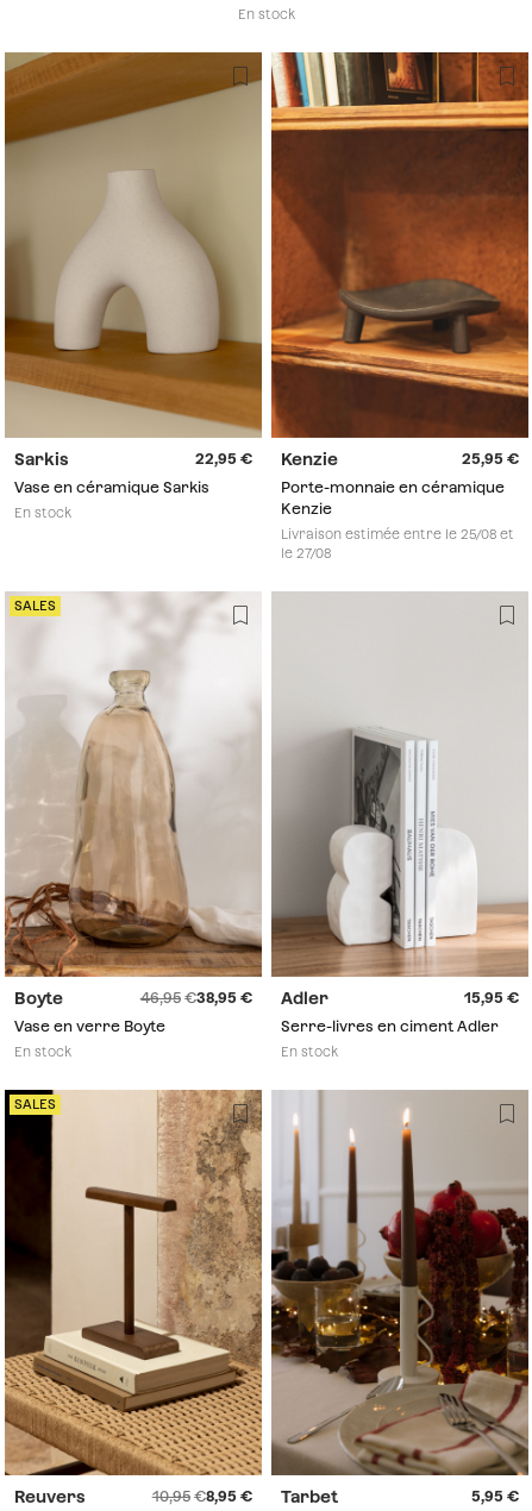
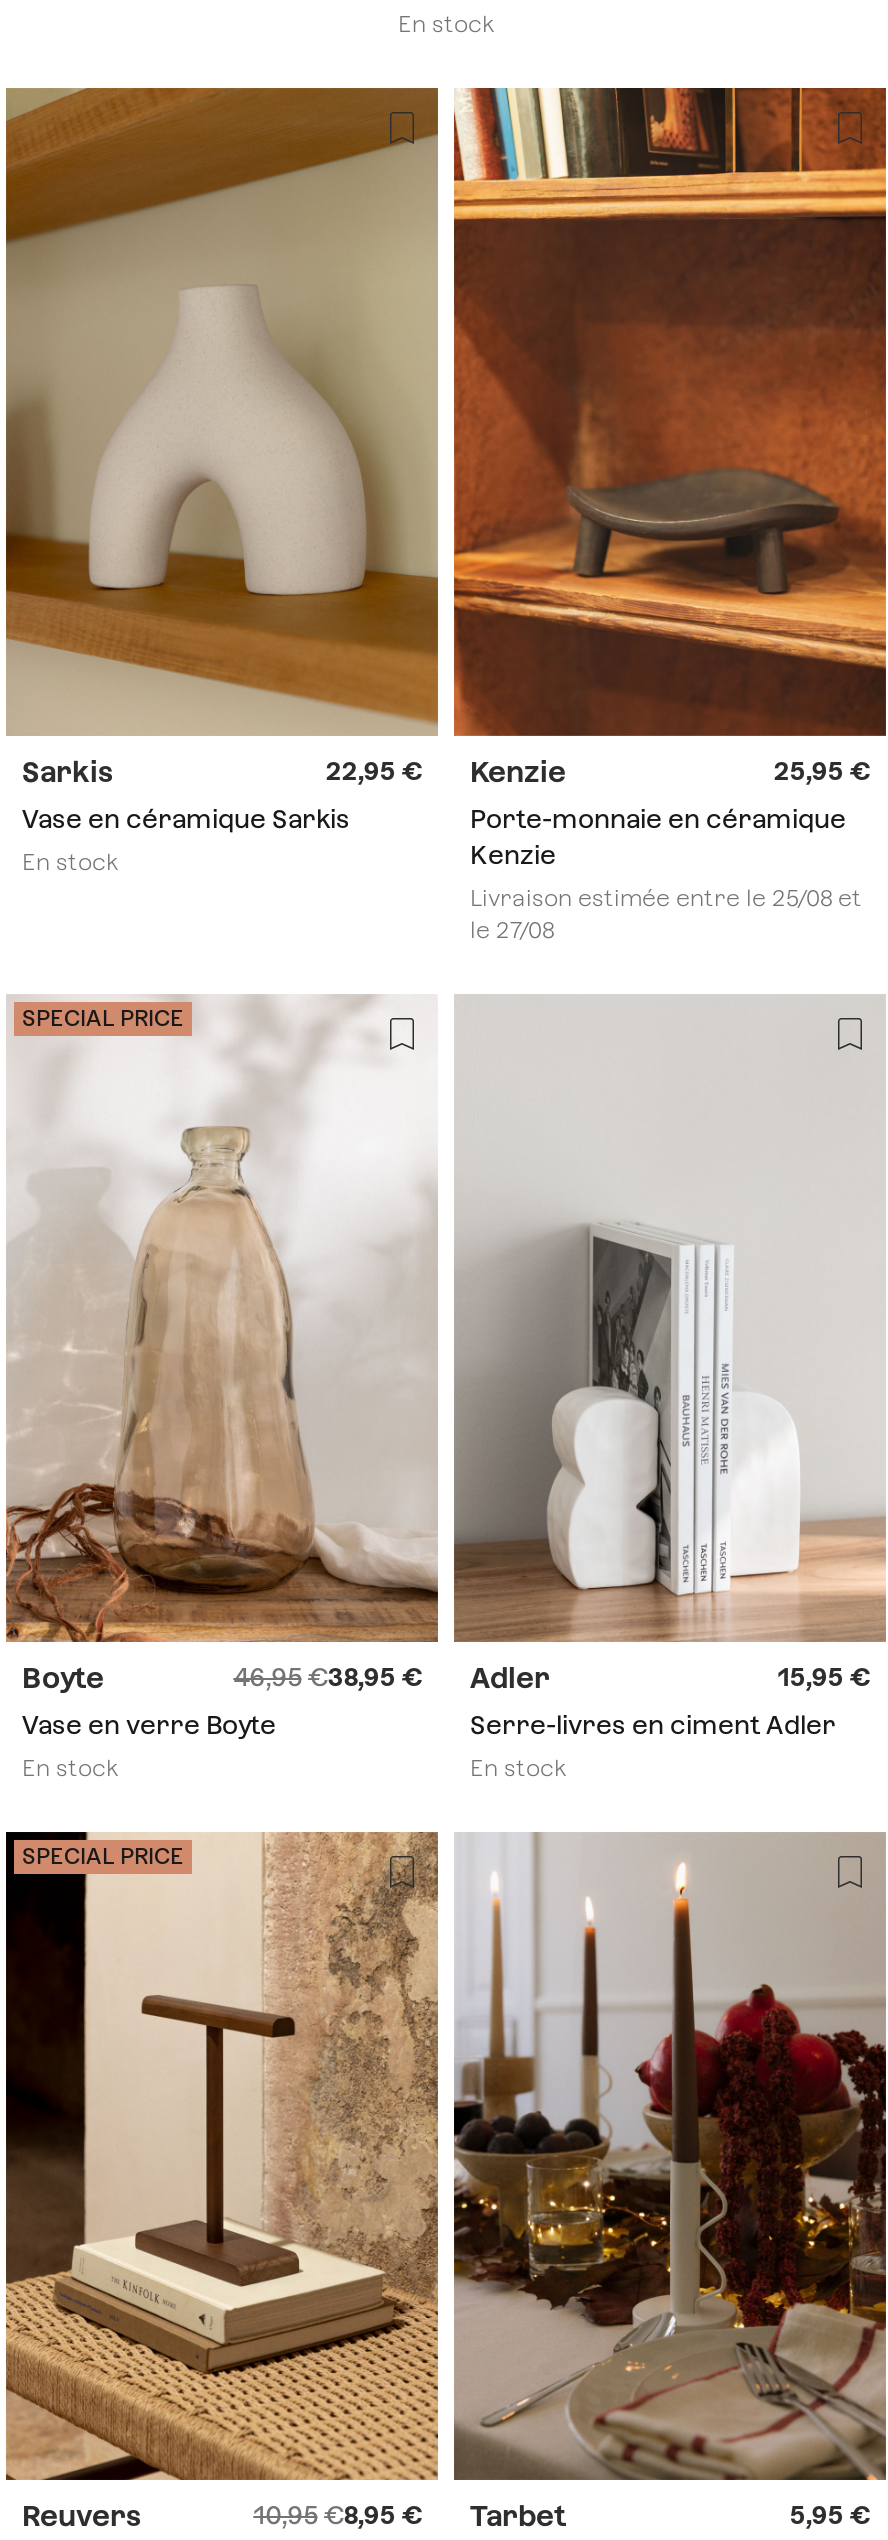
[14,598,56,613] SALES -> [22,1005,184,1031] SPECIAL PRICE
[14,1096,56,1112] SALES -> [22,1843,184,1869] SPECIAL PRICE

